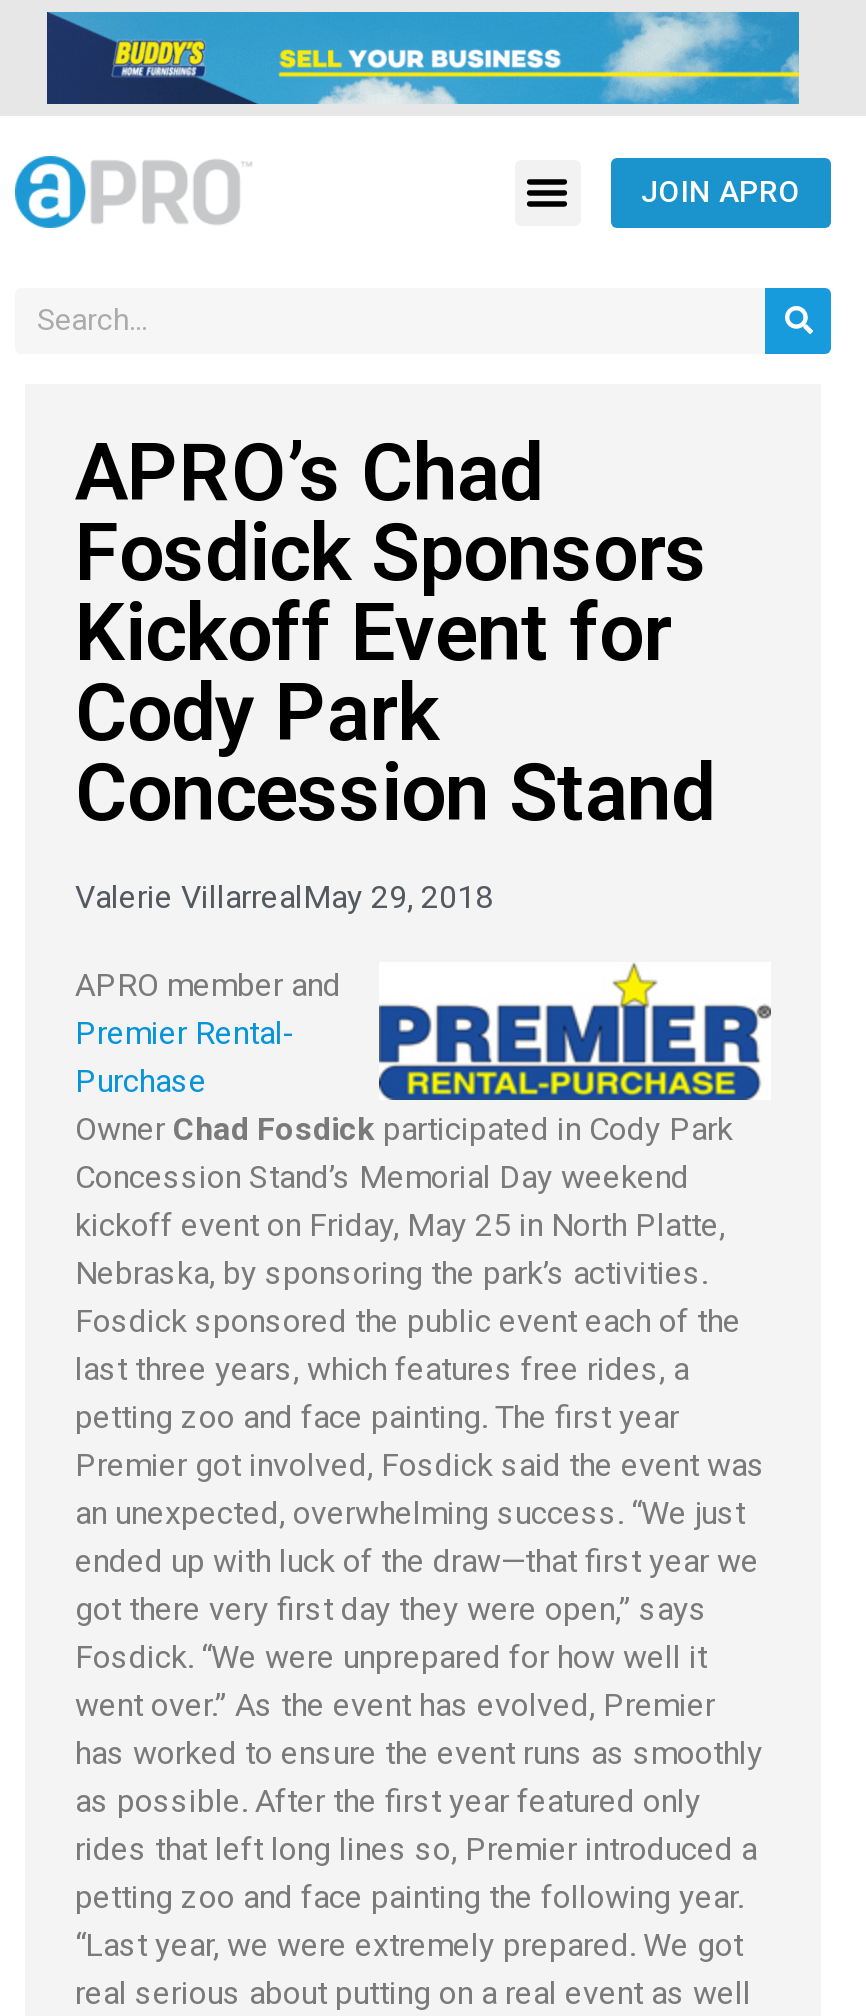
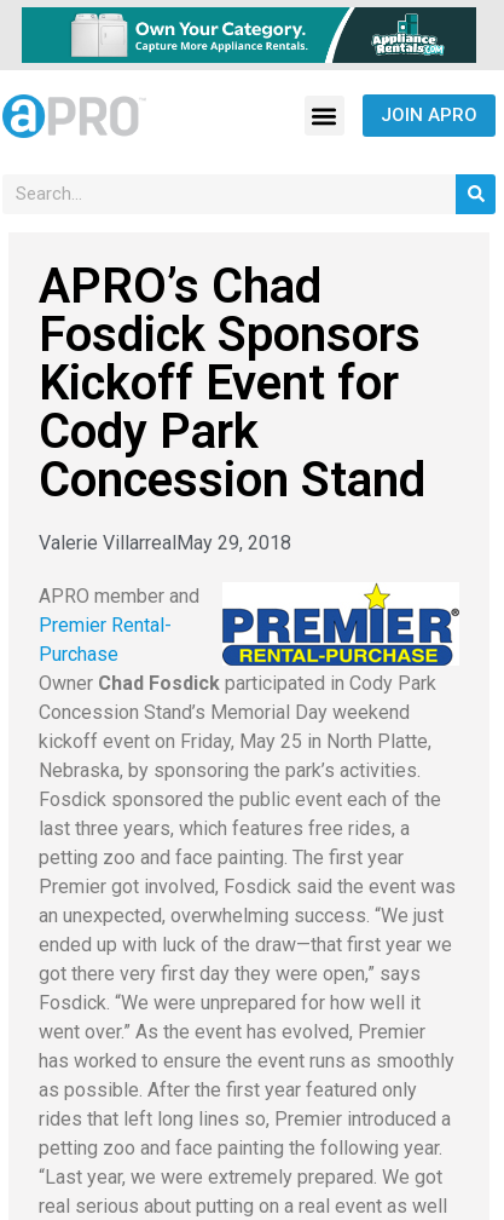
[47,10,801,106] [image] -> [22,6,477,64] [image]

